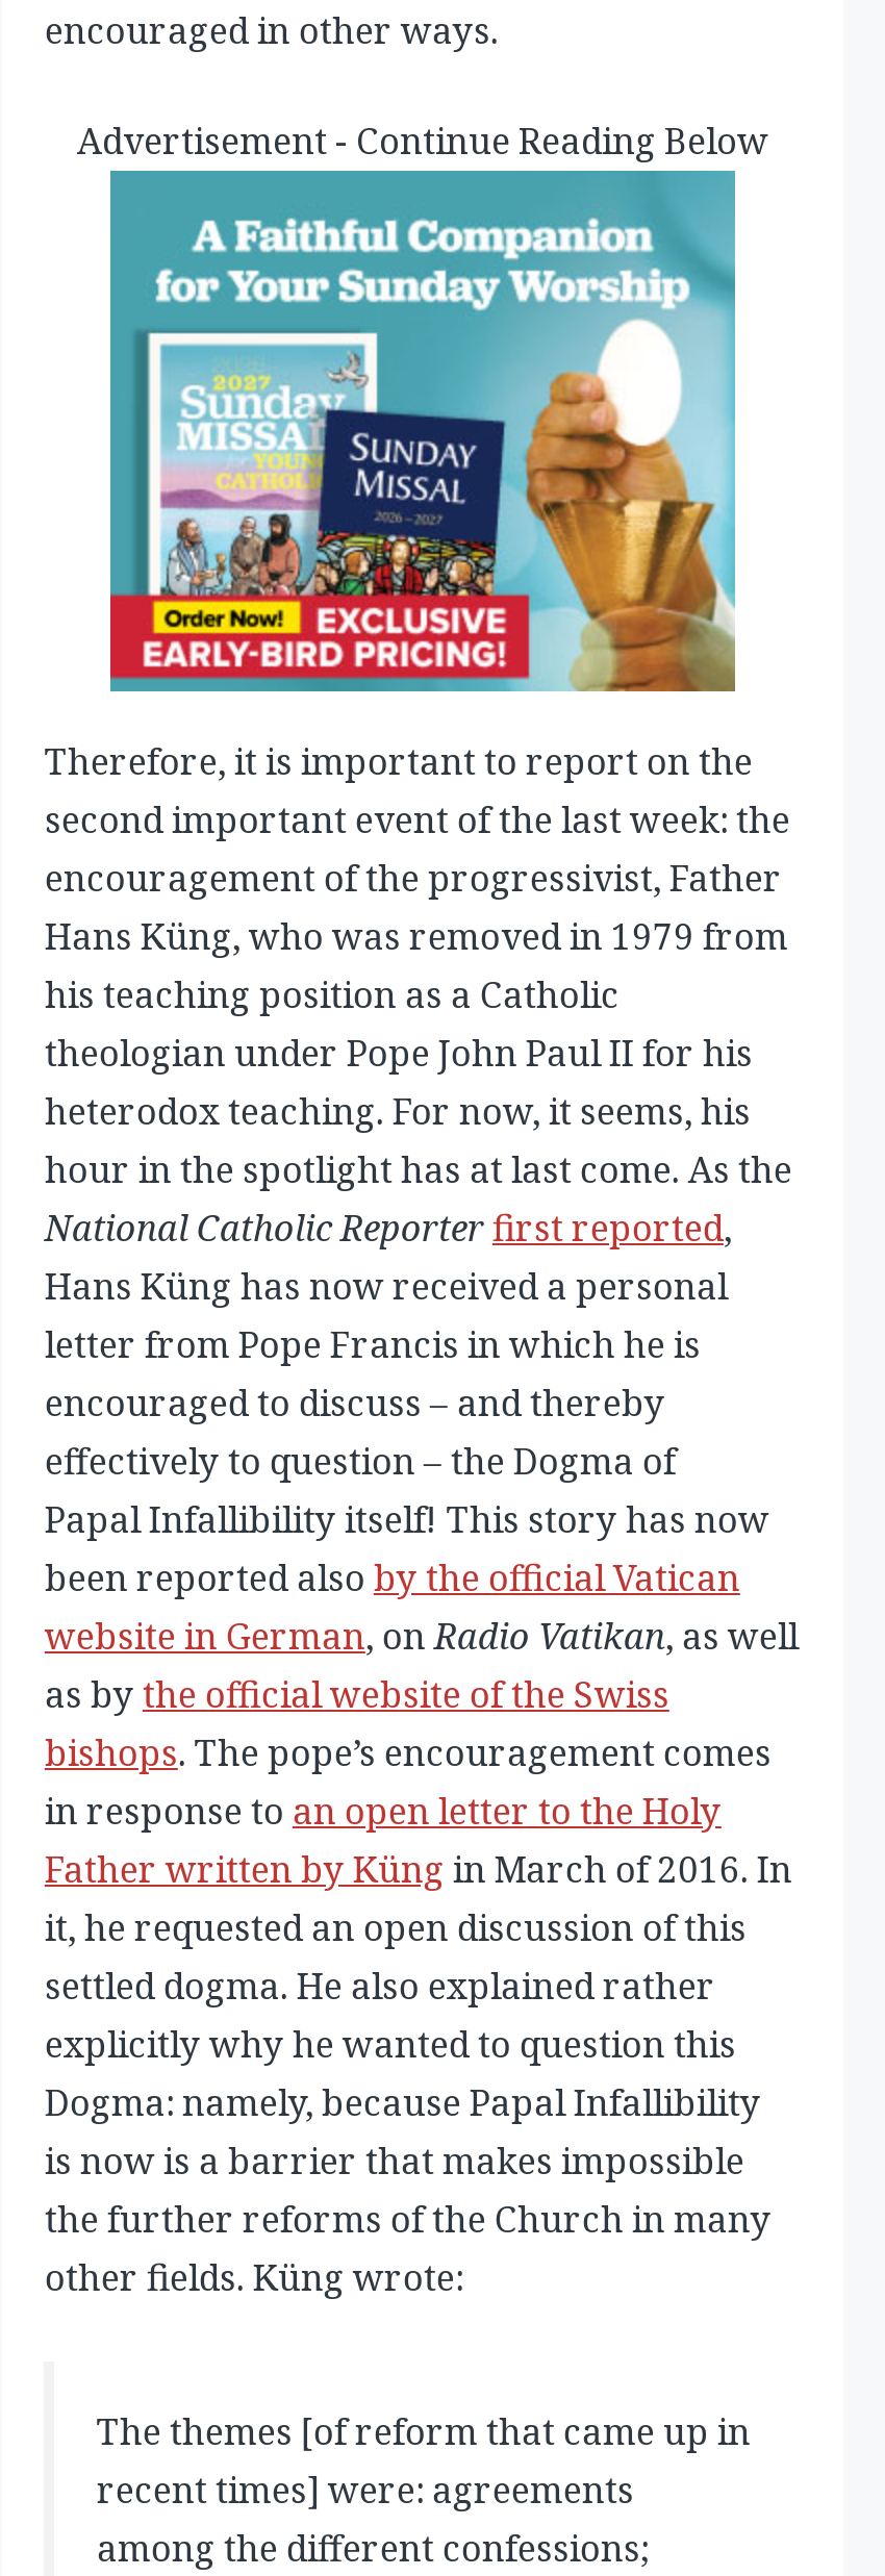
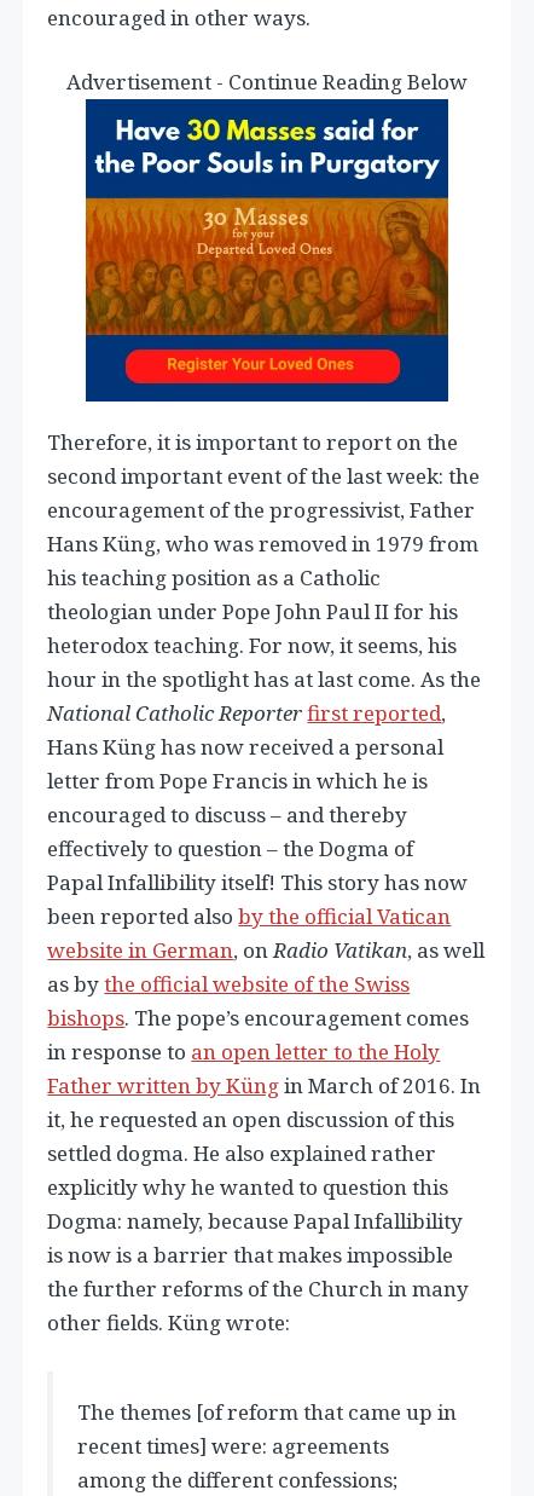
[108,171,737,693] [image] -> [85,99,449,403] [image]

